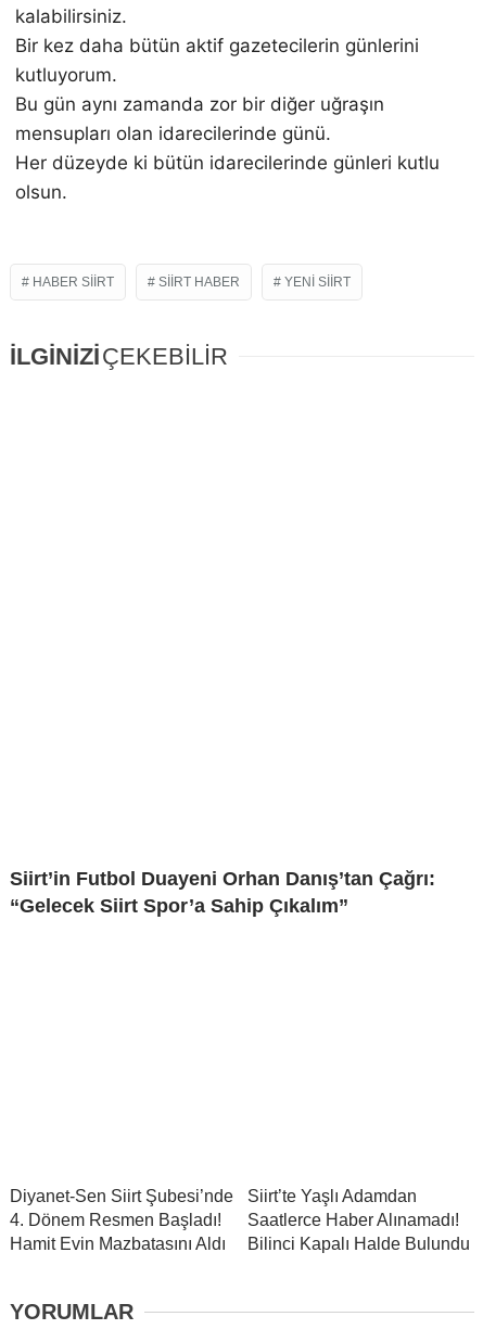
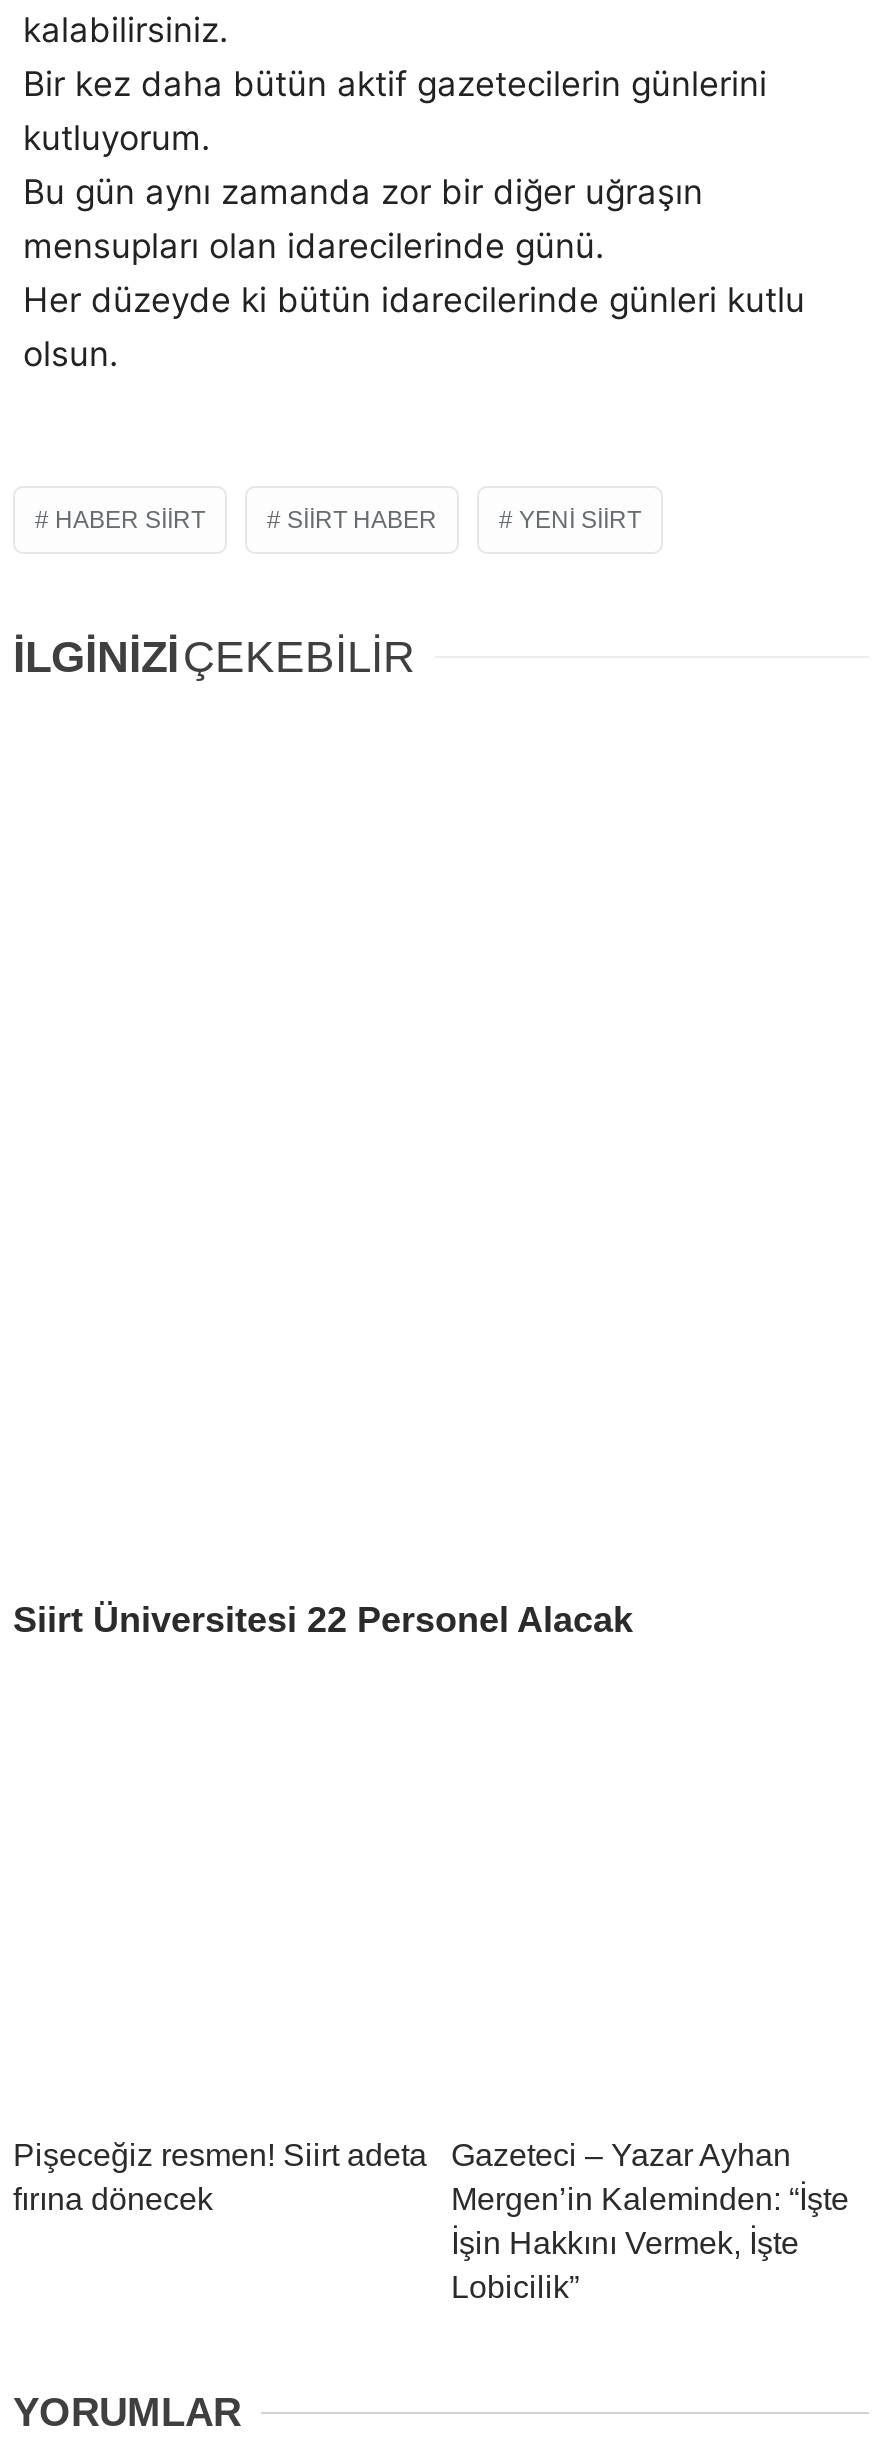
[10,868,435,917] Siirt’in Futbol Duayeni Orhan Danış’tan Çağrı: | “Gelecek Siirt Spor’a Sahip Çıkalım” -> [13,1601,633,1641] Siirt Üniversitesi 22 Personel Alacak
[10,1187,233,1254] Diyanet-Sen Siirt Şubesi’nde | 4. Dönem Resmen Başladı! | Hamit Evin Mazbatasını Aldı -> [13,2139,427,2217] Pişeceğiz resmen! Siirt adeta | fırına dönecek
[247,1187,470,1254] Siirt’te Yaşlı Adamdan | Saatlerce Haber Alınamadı! | Bilinci Kapalı Halde Bulundu -> [451,2139,849,2305] Gazeteci – Yazar Ayhan | Mergen’in Kaleminden: “İşte | İşin Hakkını Vermek, İşte | Lobicilik”

